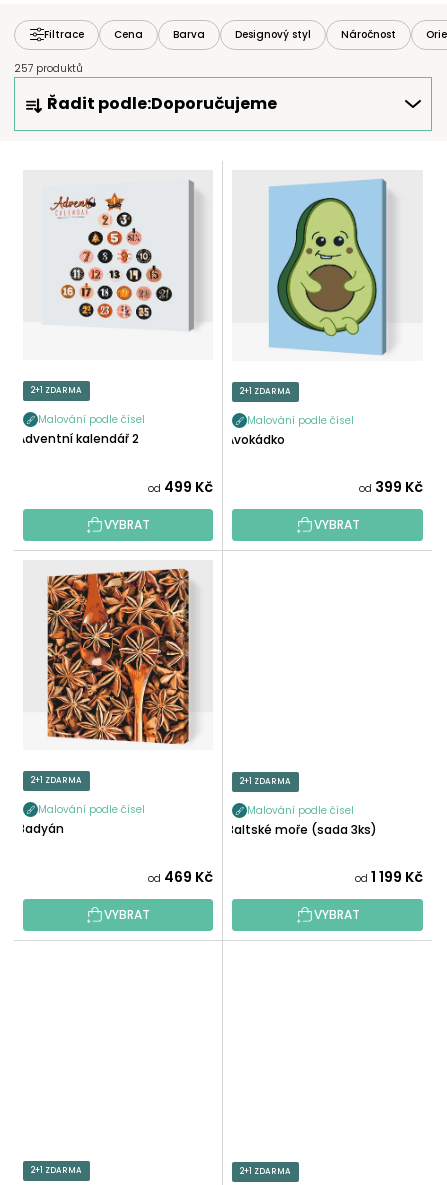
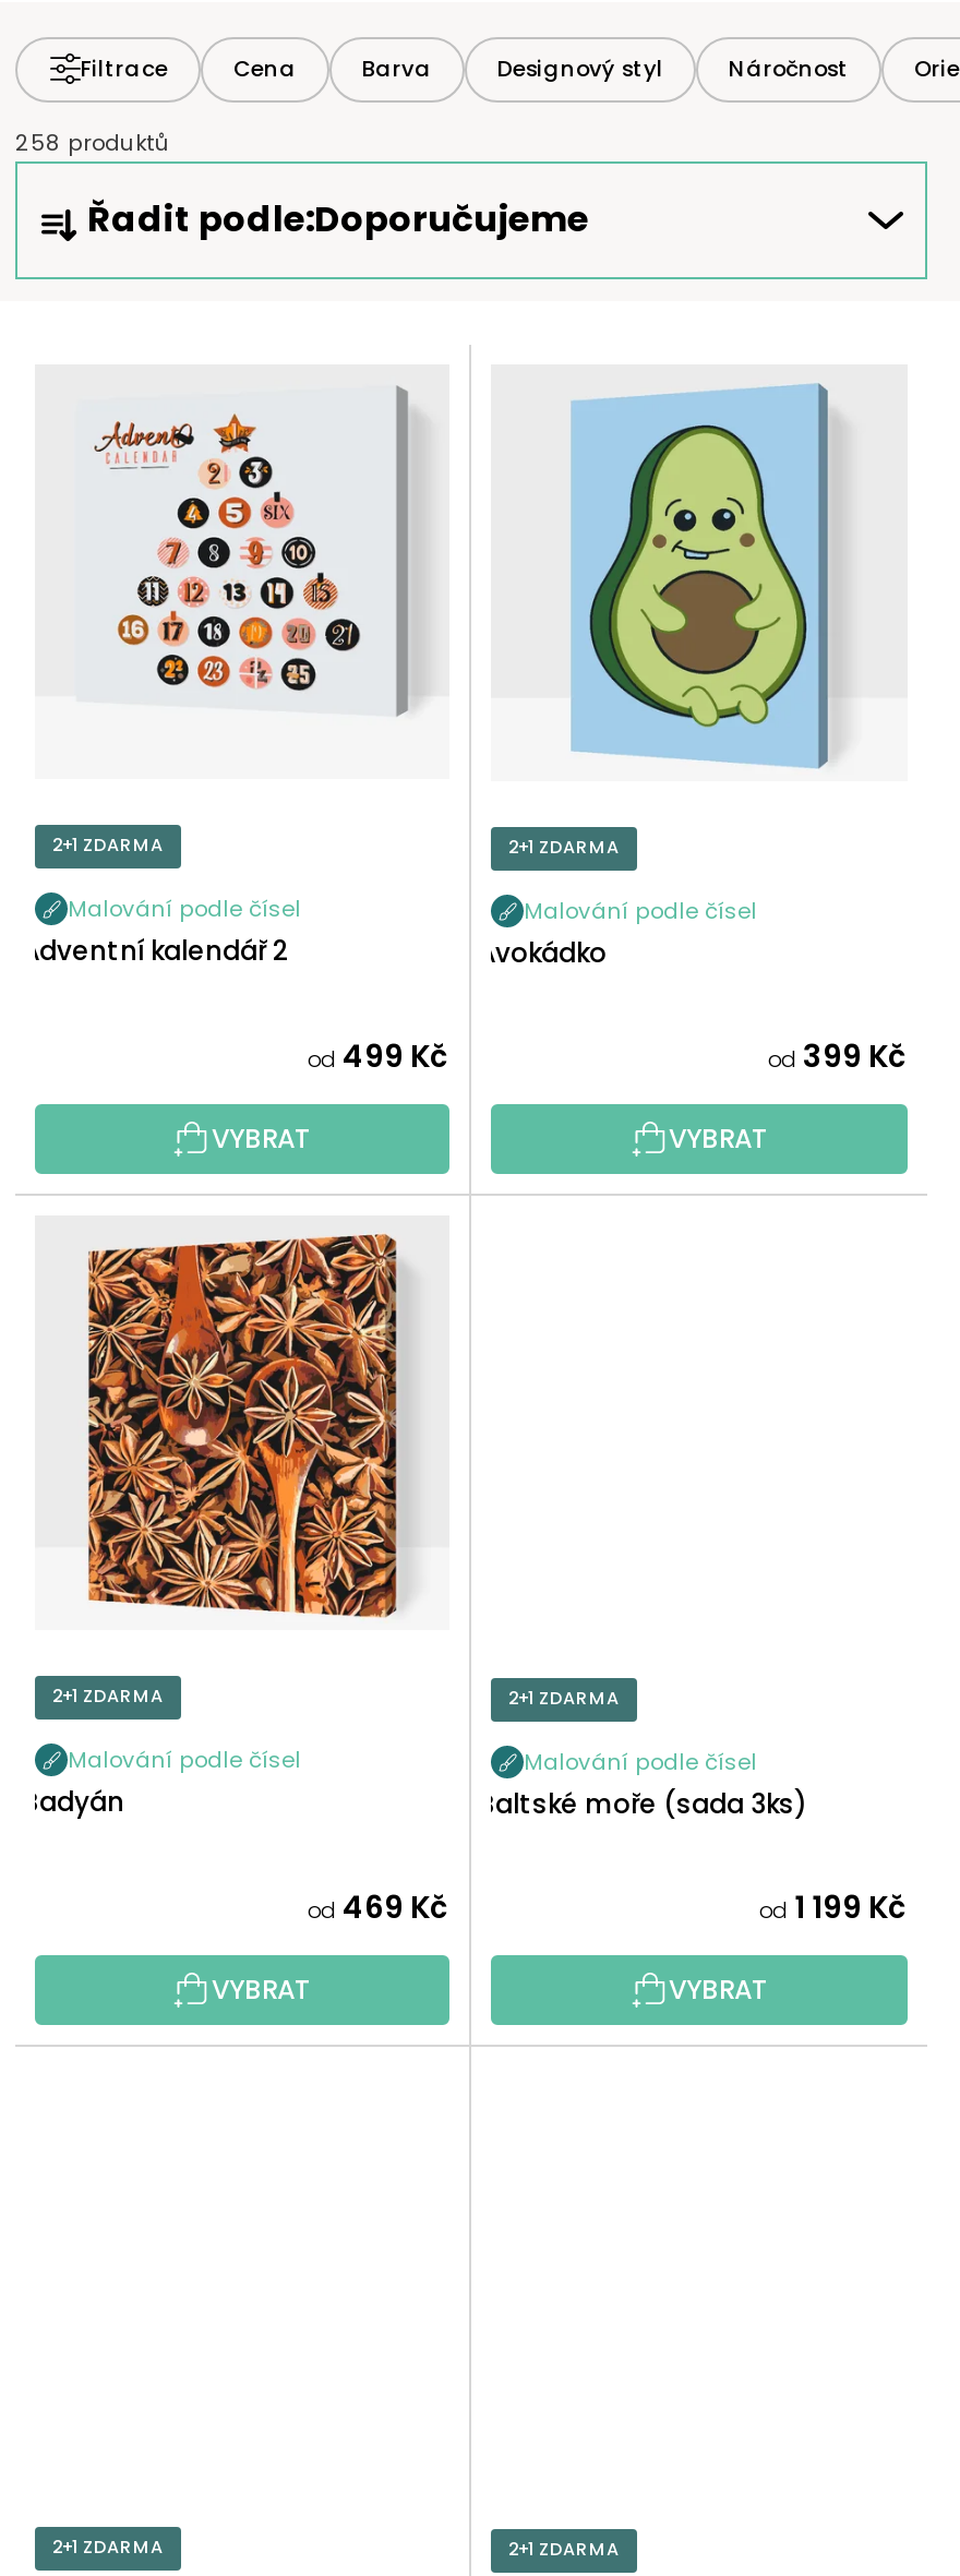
[14,61,83,76] 257 produktů -> [15,126,170,159] 258 produktů

